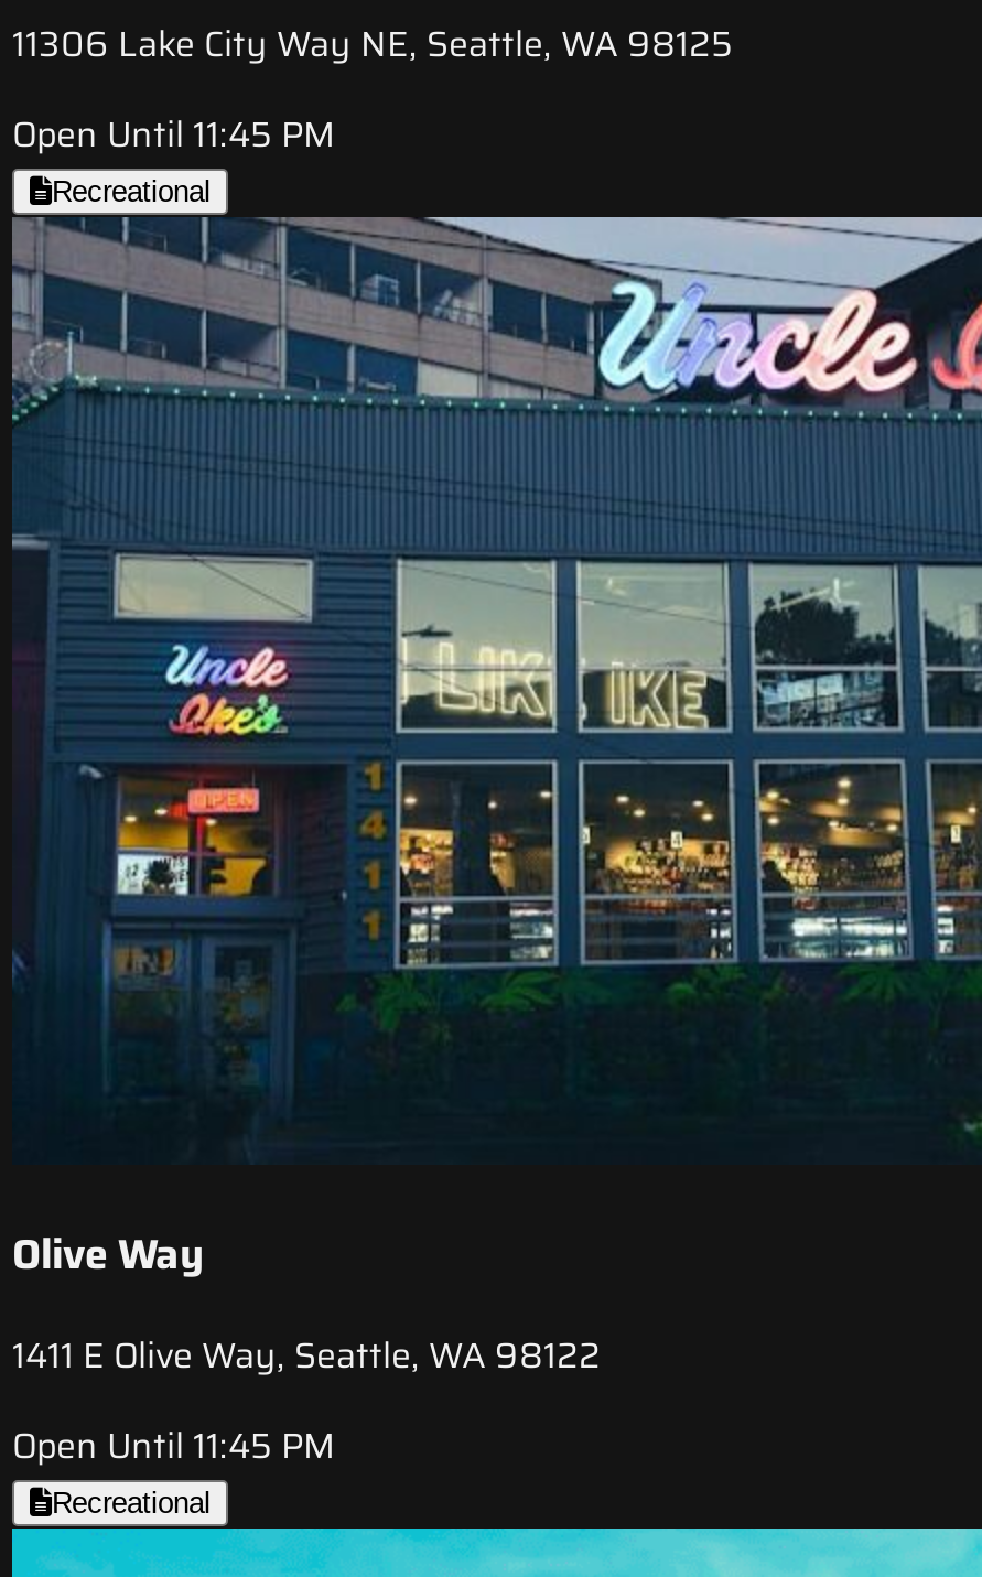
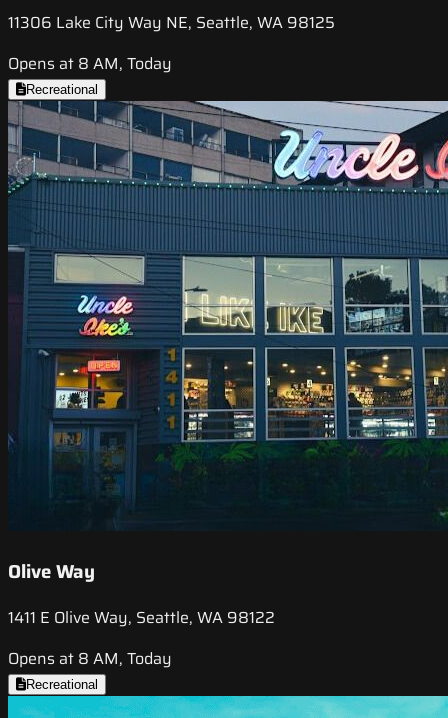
[12,108,336,163] Open Until 11:45 PM -> [8,51,172,76] Opens at 8 AM, Today
[12,1418,336,1473] Open Until 11:45 PM -> [8,646,172,671] Opens at 8 AM, Today

